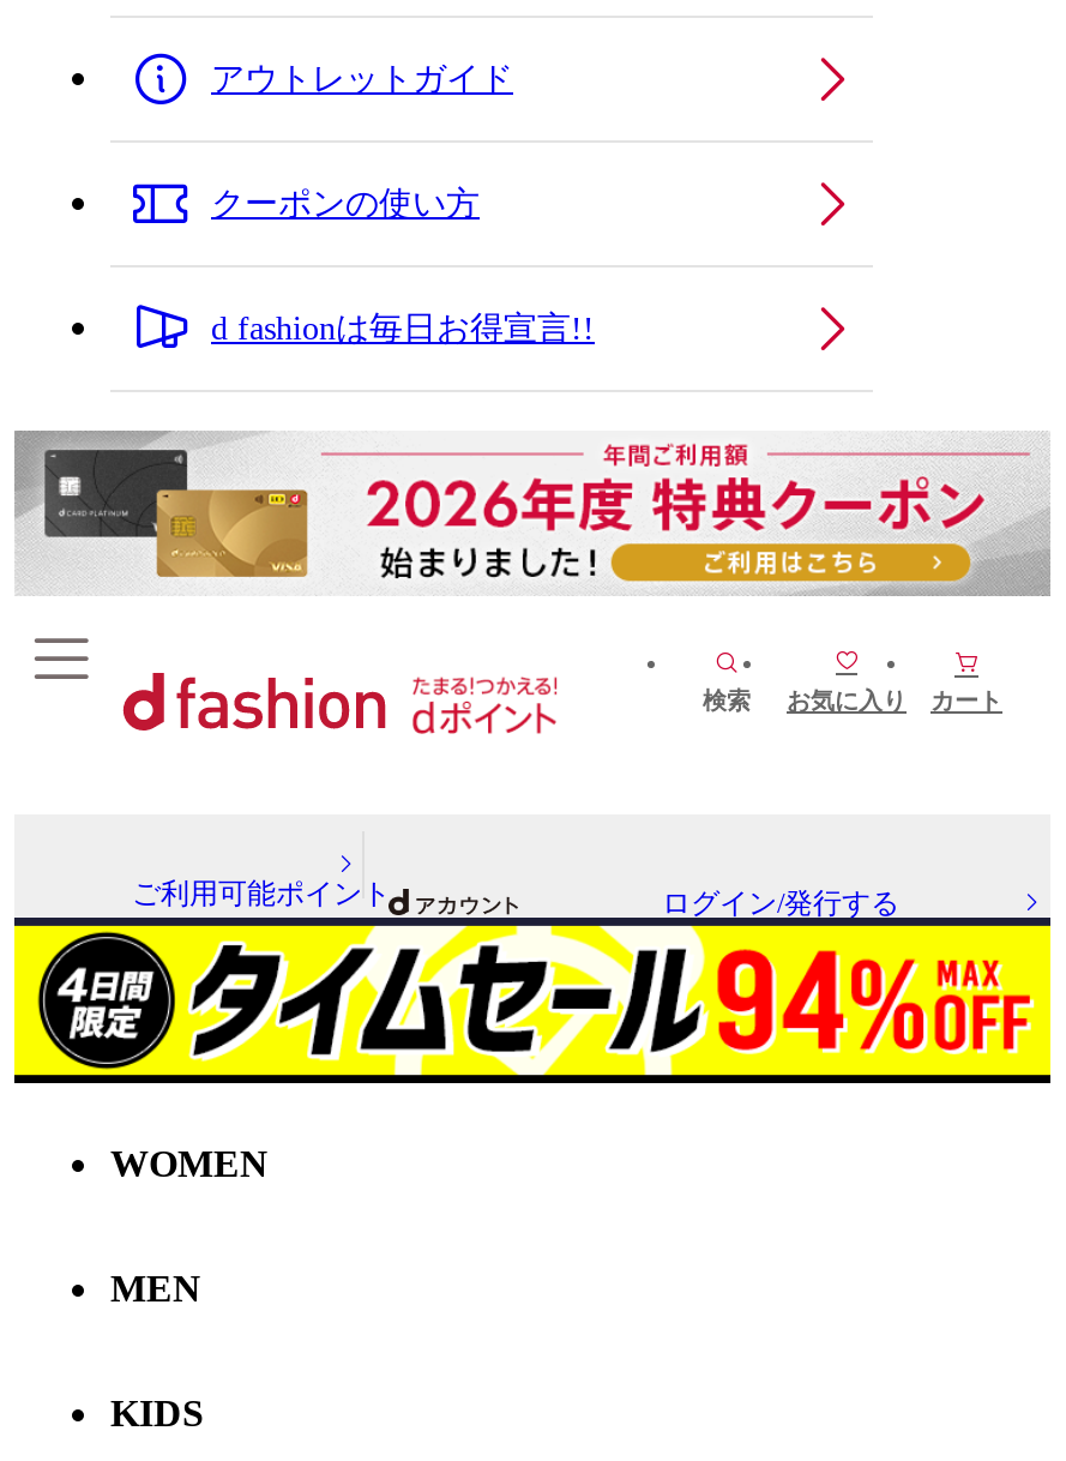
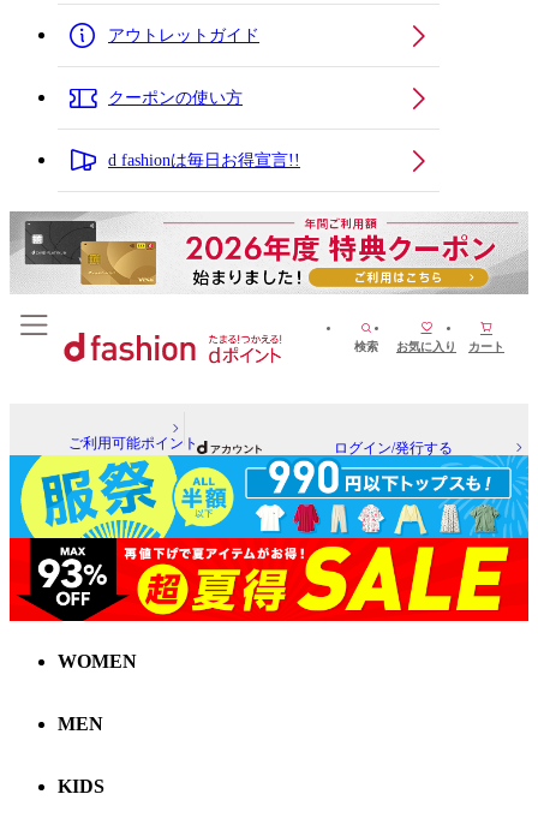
[12,915,1053,1086] [image] -> [8,454,530,622] [image]

